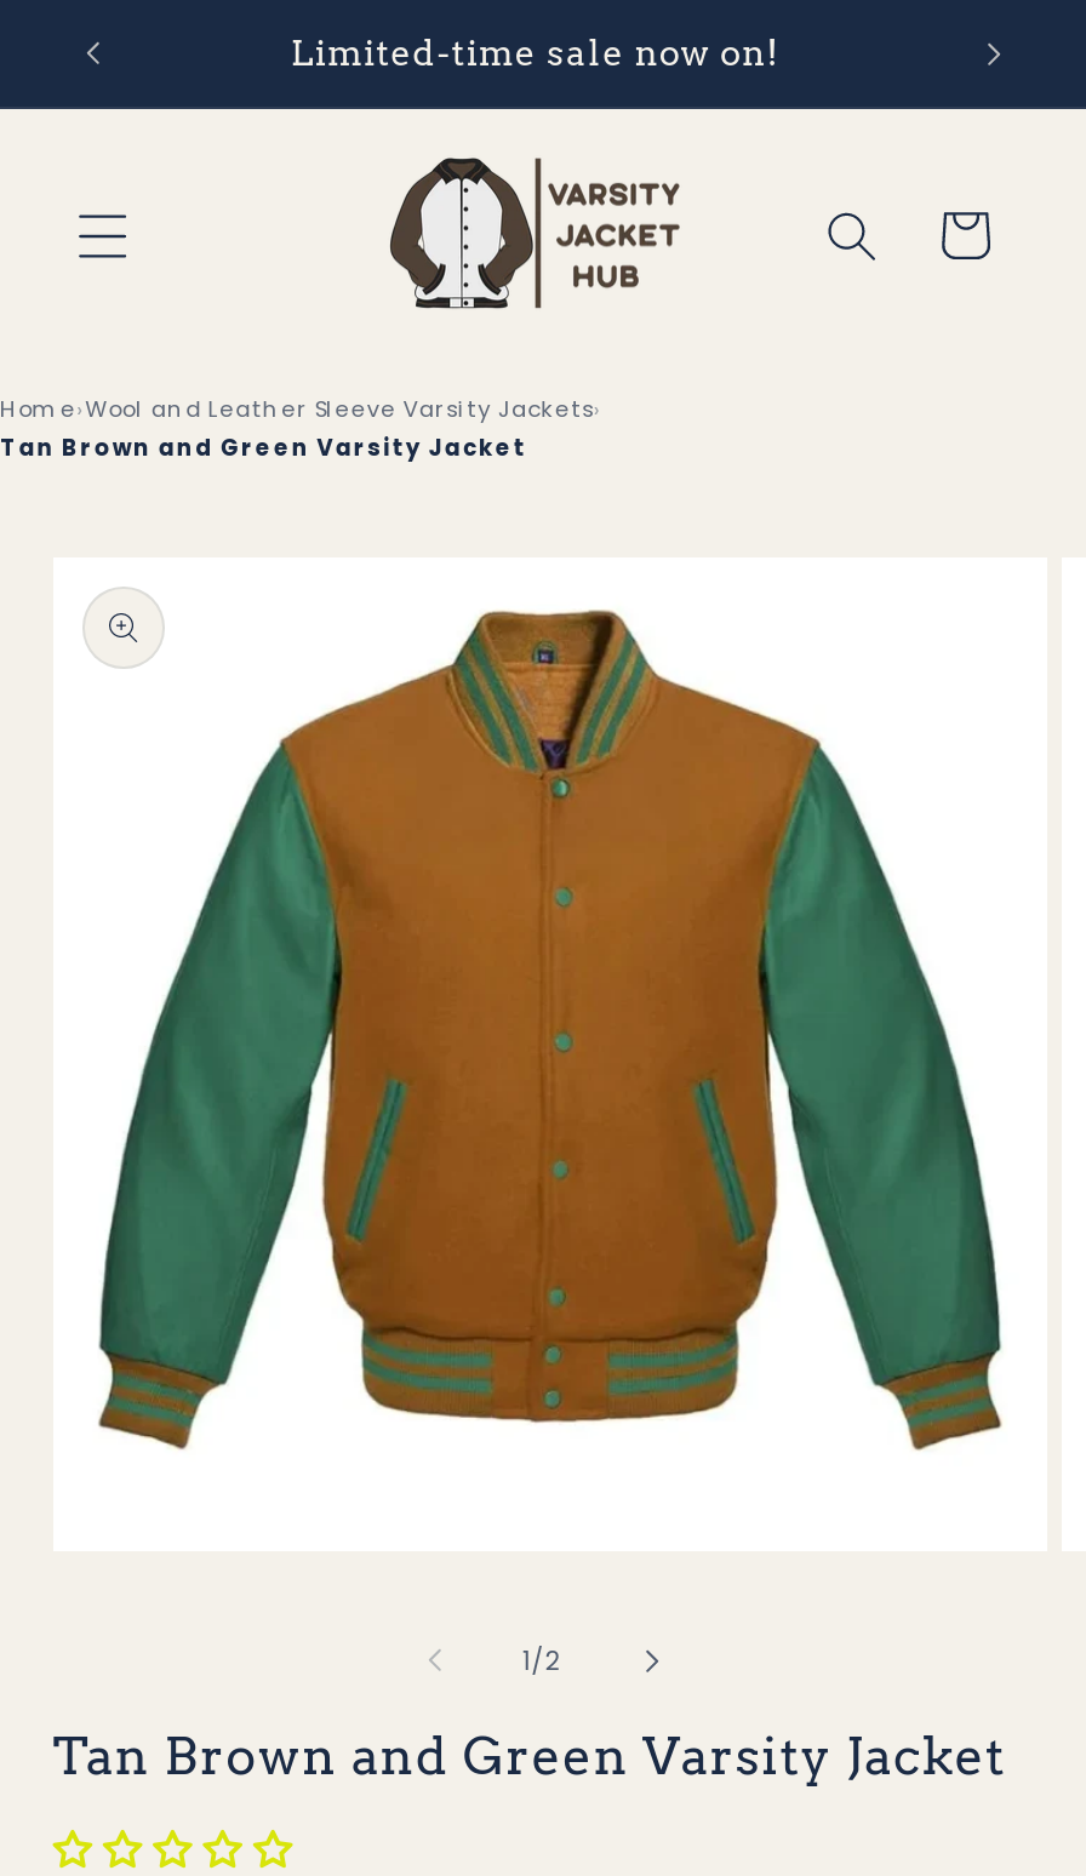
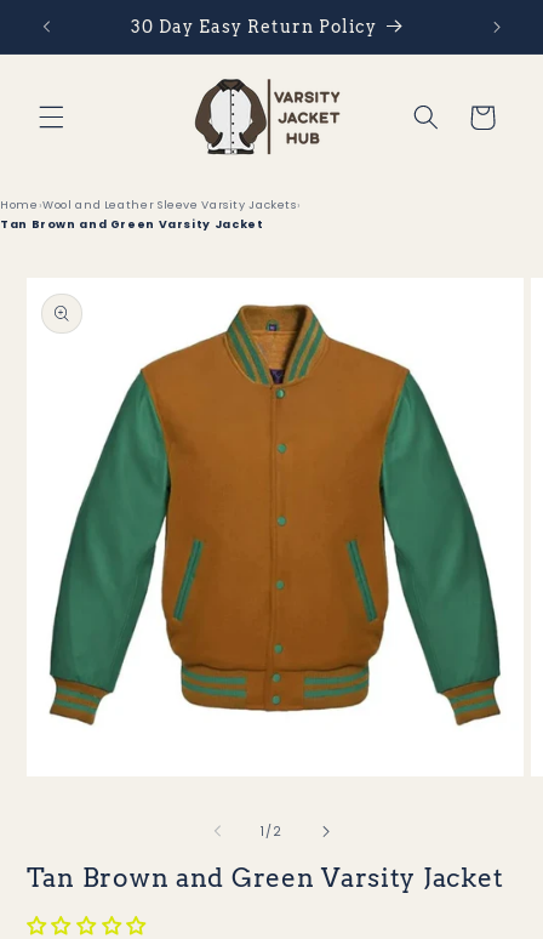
[291,30,781,74] Limited-time sale now on! -> none

